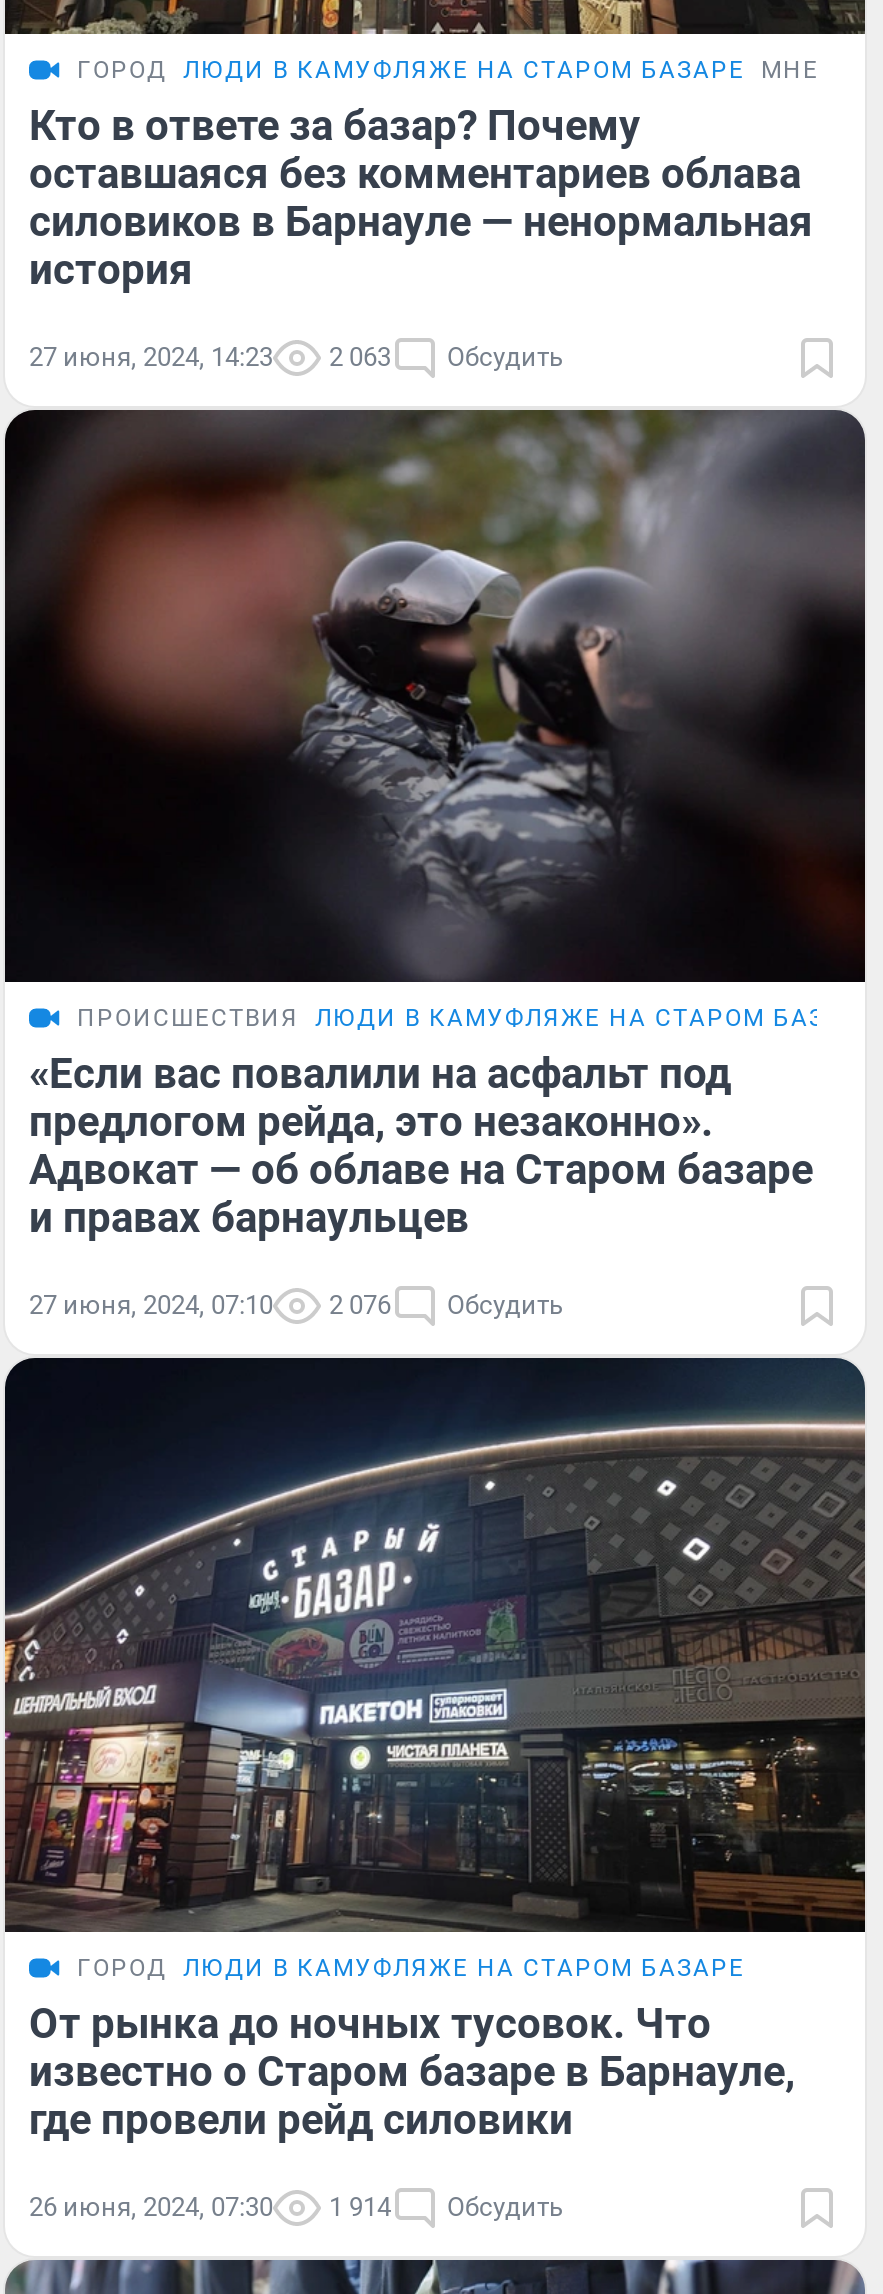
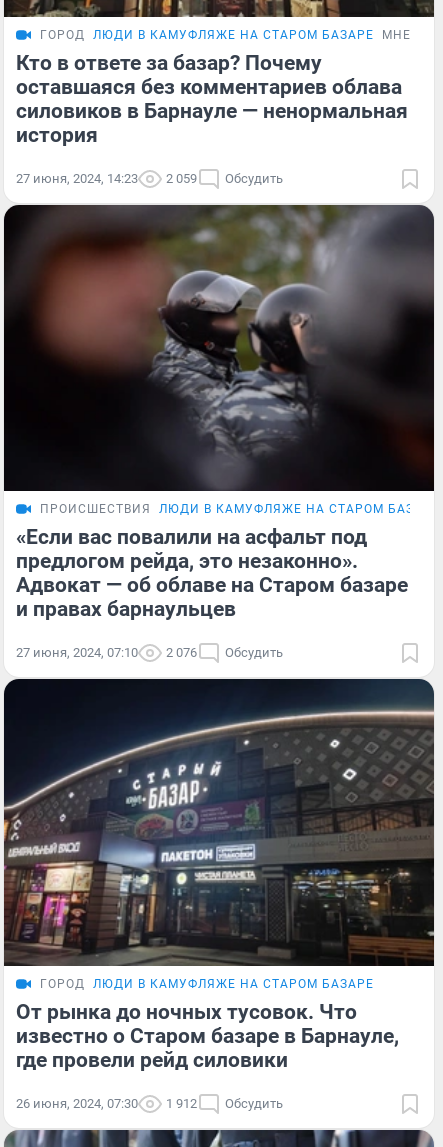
[29,341,563,371] 27 июня, 2024, 14:23 2 063 Обсудить -> [16,171,283,186] 27 июня, 2024, 14:23 2 059 Обсудить
[29,2192,563,2222] 26 июня, 2024, 07:30 1 914 Обсудить -> [16,1096,283,1111] 26 июня, 2024, 07:30 1 912 Обсудить

